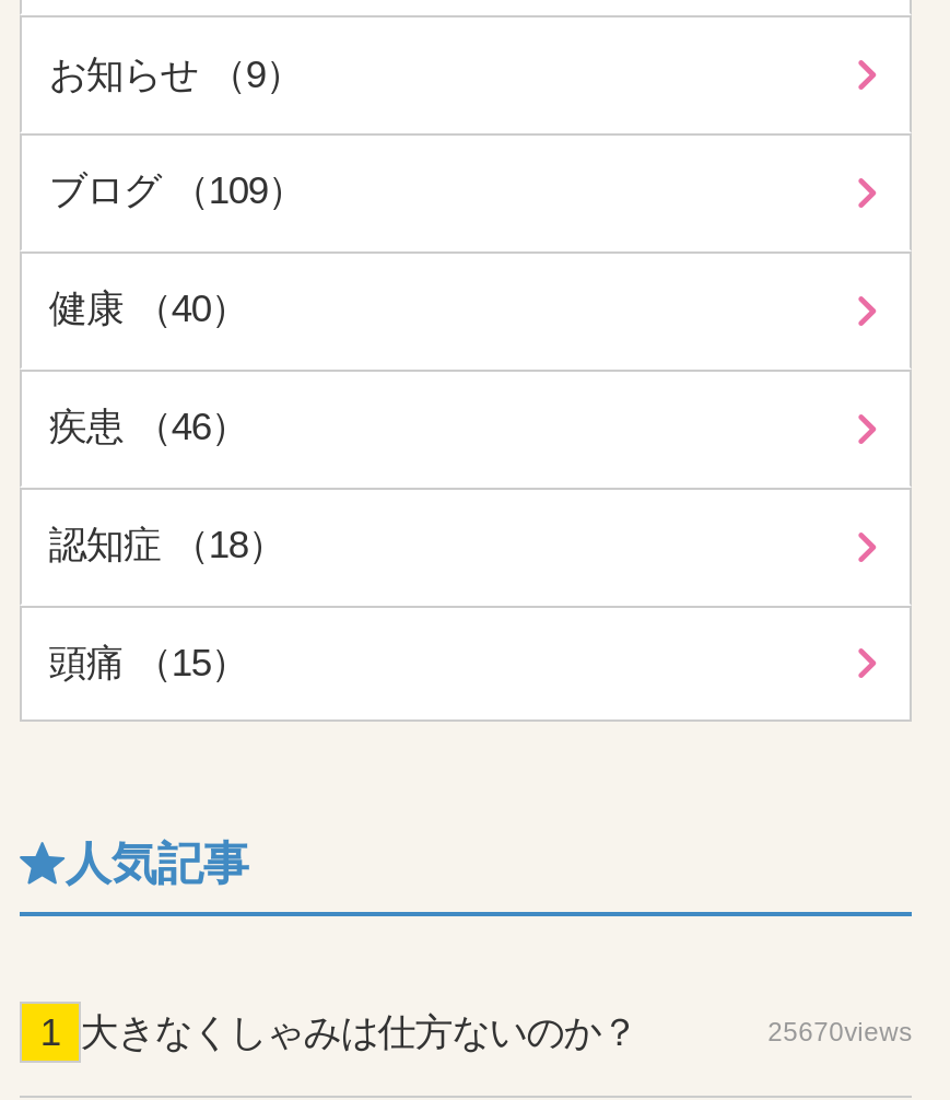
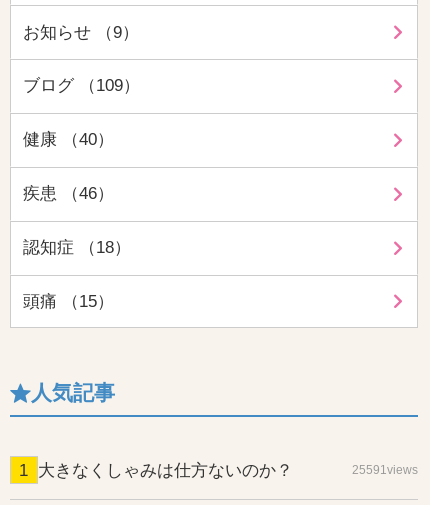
[768,1018,912,1048] 25670views -> [352,463,418,477] 25591views

